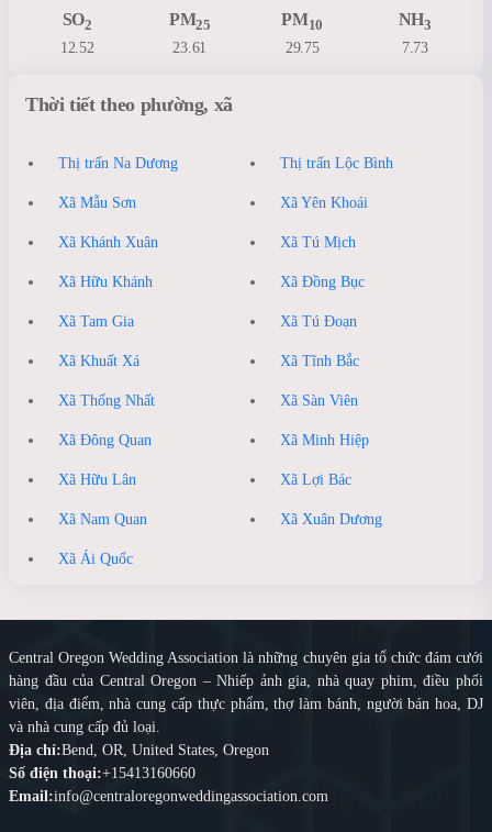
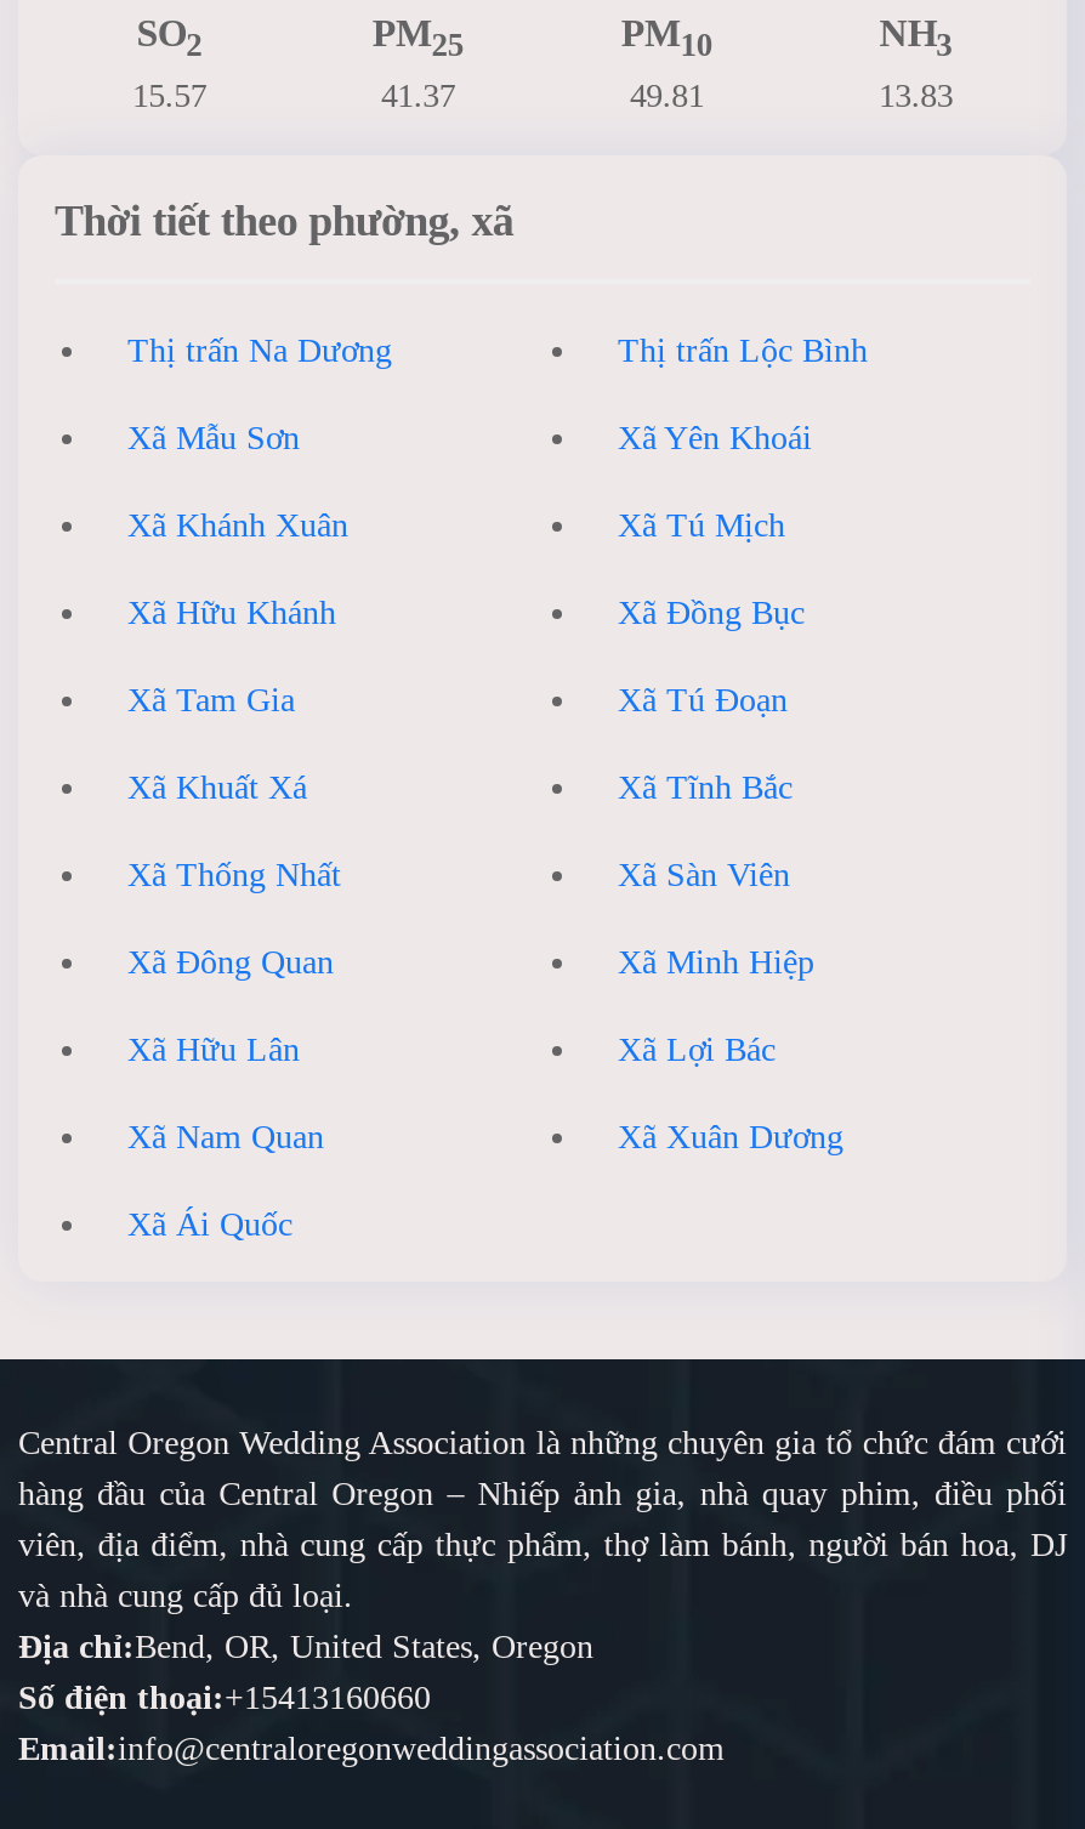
[60,40,94,56] 12.52 -> [132,78,206,114] 15.57
[173,40,206,56] 23.61 -> [381,78,455,114] 41.37
[285,40,319,56] 29.75 -> [630,78,704,114] 49.81
[402,40,428,56] 7.73 -> [878,78,953,114] 13.83

